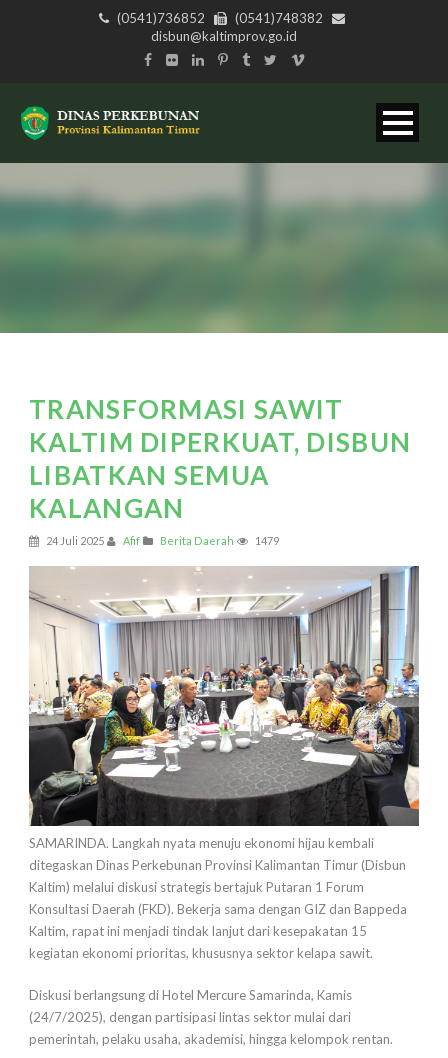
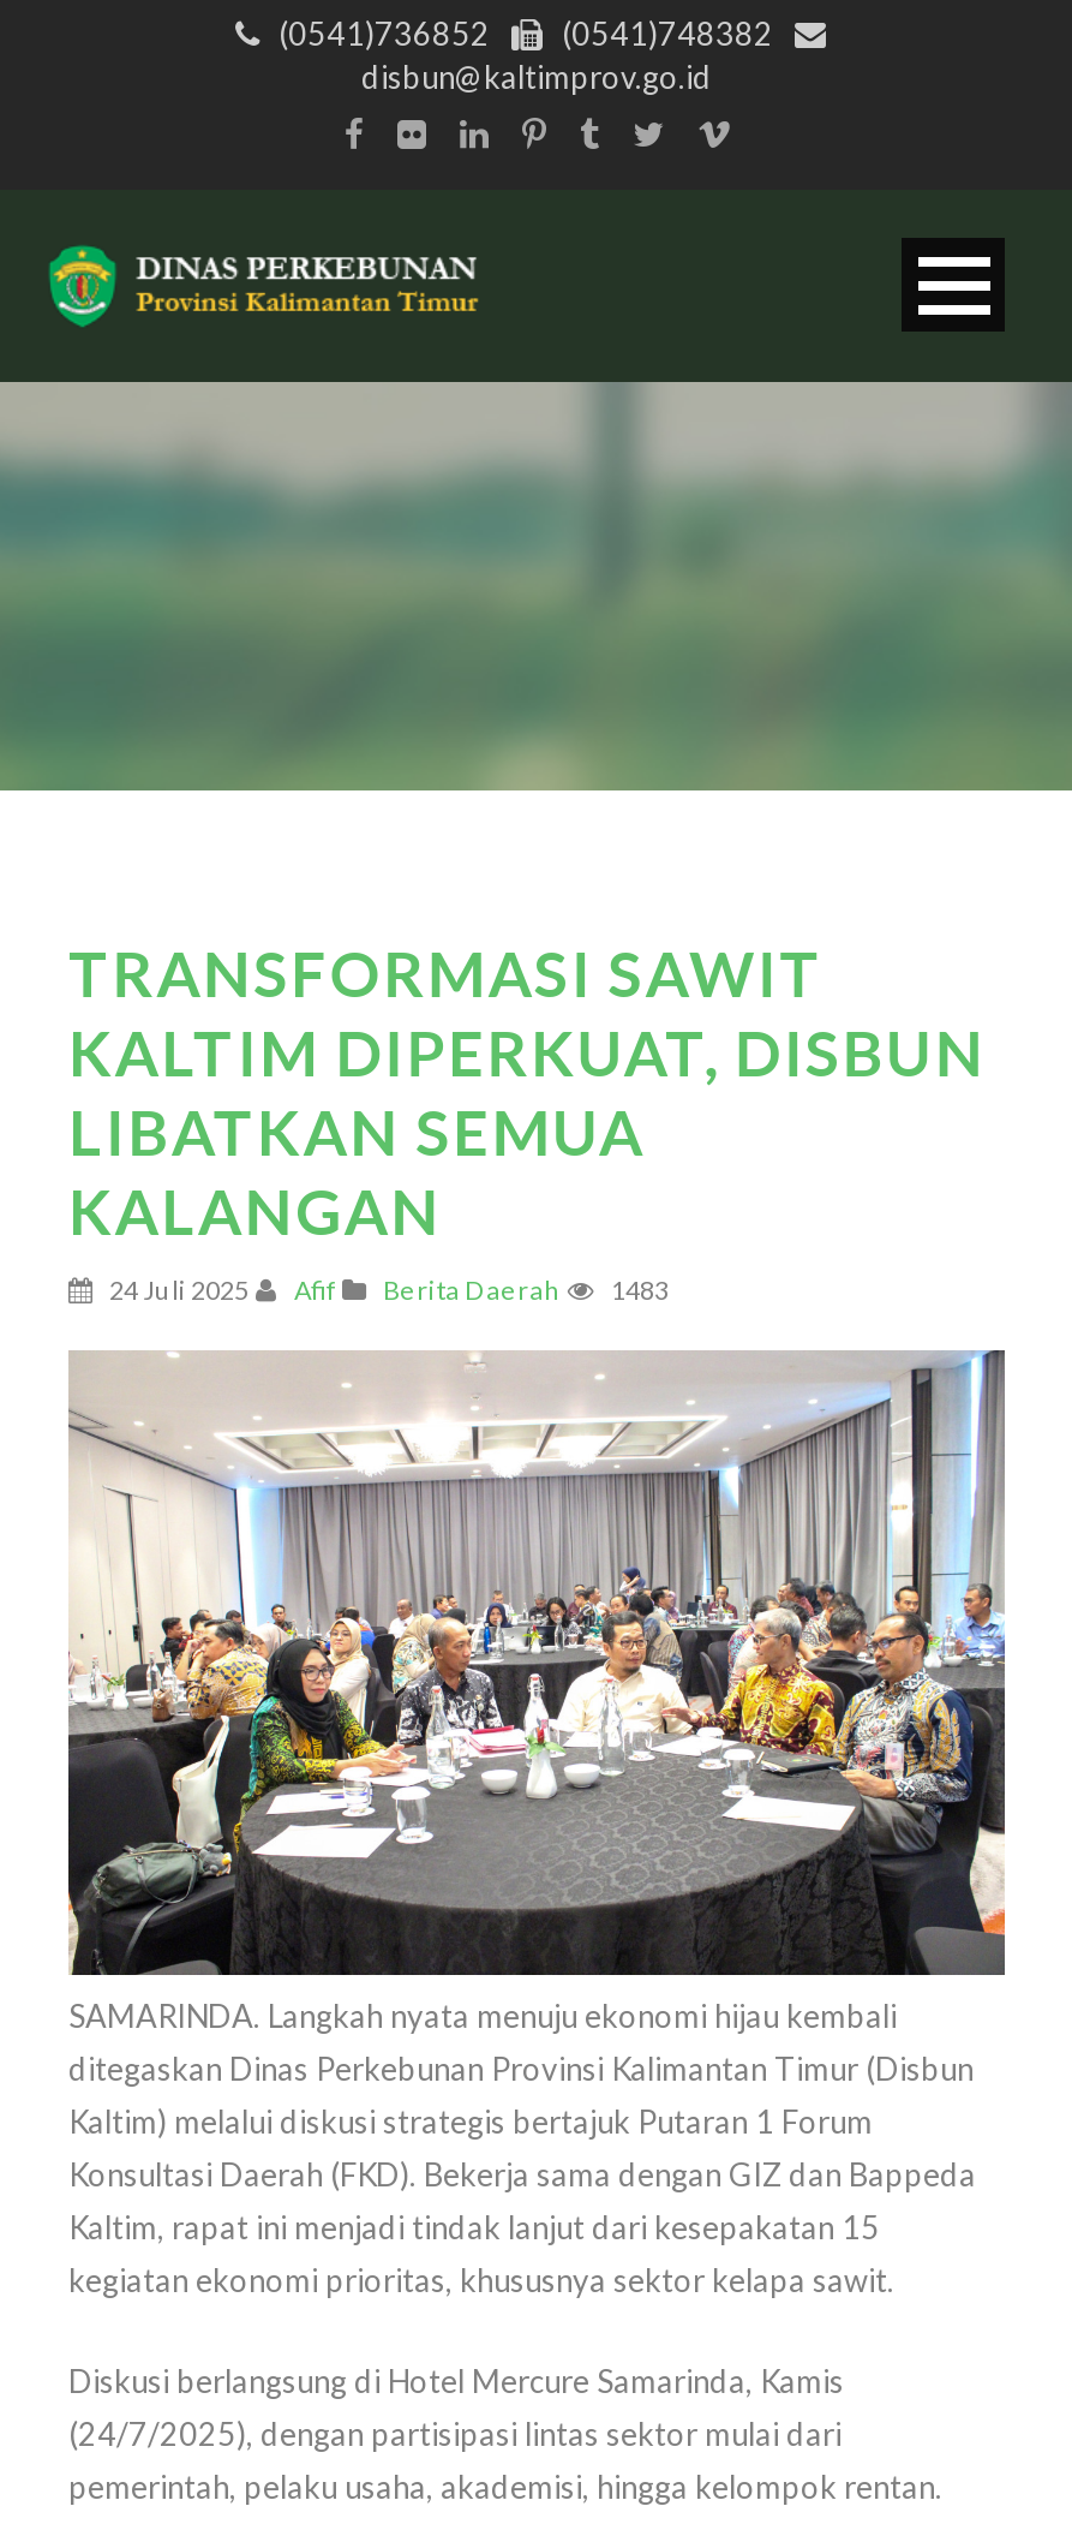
[44,534,279,547] 24 Juli 2025 Afif Berita Daerah 1479 -> [104,1274,669,1305] 24 Juli 2025 Afif Berita Daerah 1483

